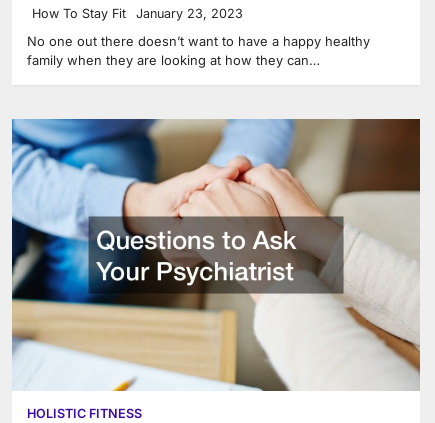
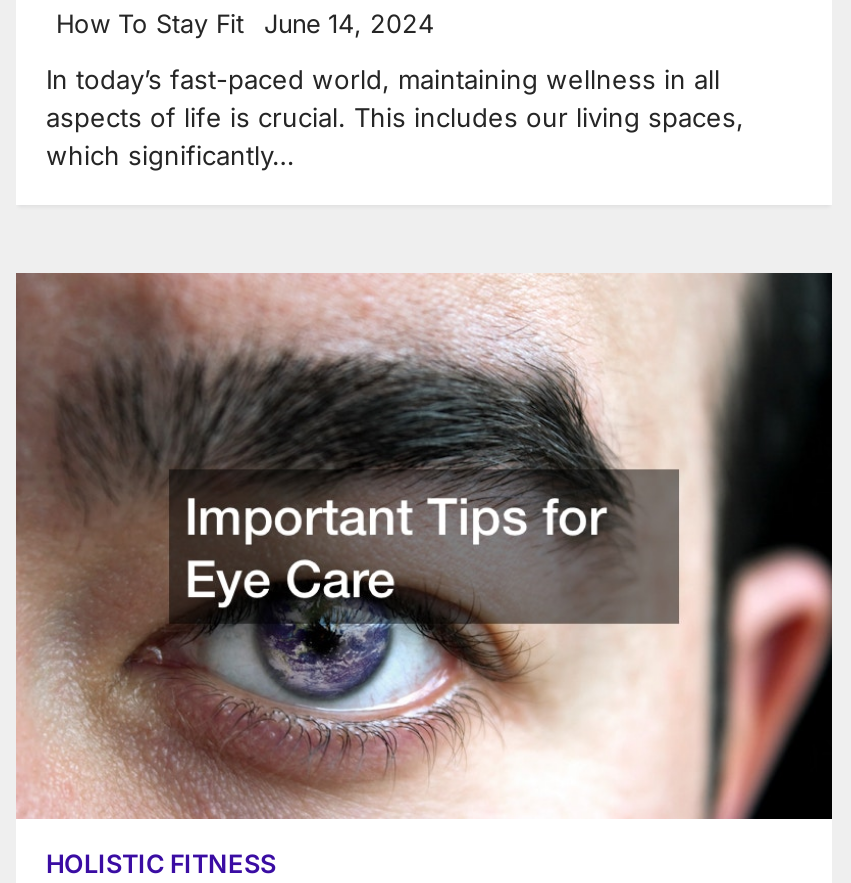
[32,5,243,20] How To Stay Fit January 23, 2023 -> [56,9,434,39] How To Stay Fit June 14, 2024
[27,32,370,67] No one out there doesn’t want to have a happy healthy | family when they are looking at how they can… -> [46,63,744,171] In today’s fast-paced world, maintaining wellness in all | aspects of life is crucial. This includes our living spaces, | which significantly…
[11,118,421,392] [image] -> [14,270,834,820] [image]

